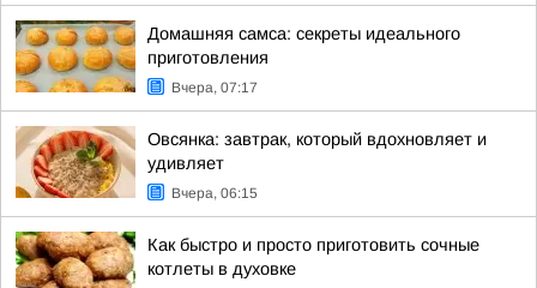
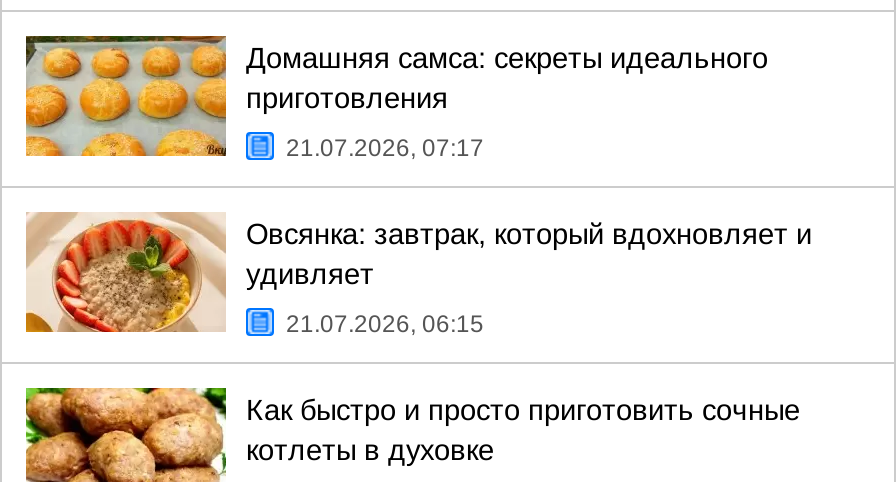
[171,79,258,96] Вчера, 07:17 -> [286,134,484,162] 21.07.2026, 07:17
[171,185,258,202] Вчера, 06:15 -> [286,310,484,338] 21.07.2026, 06:15

